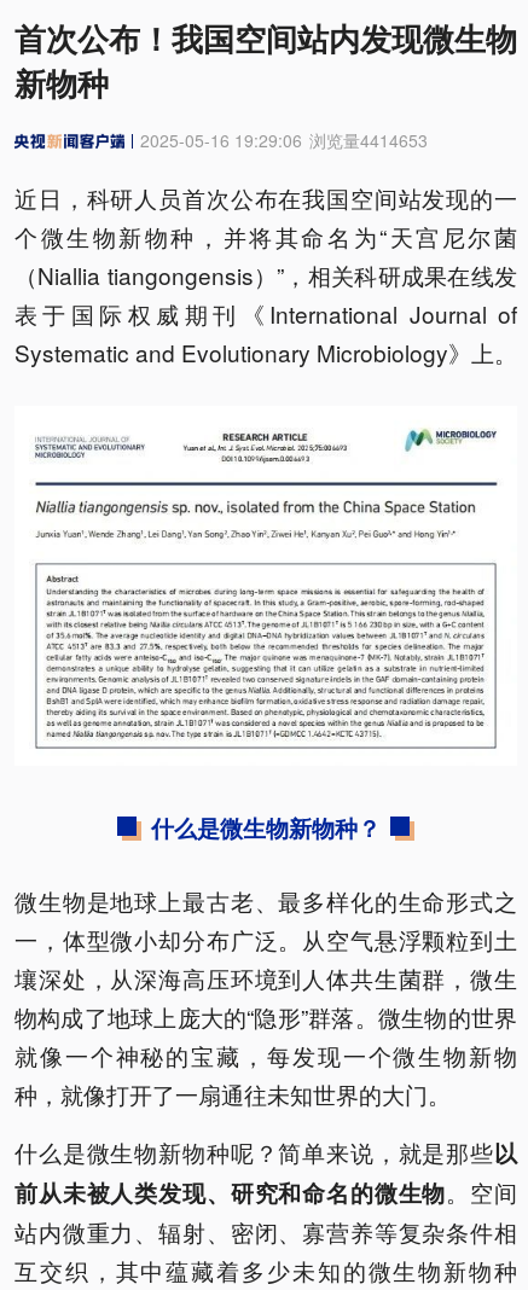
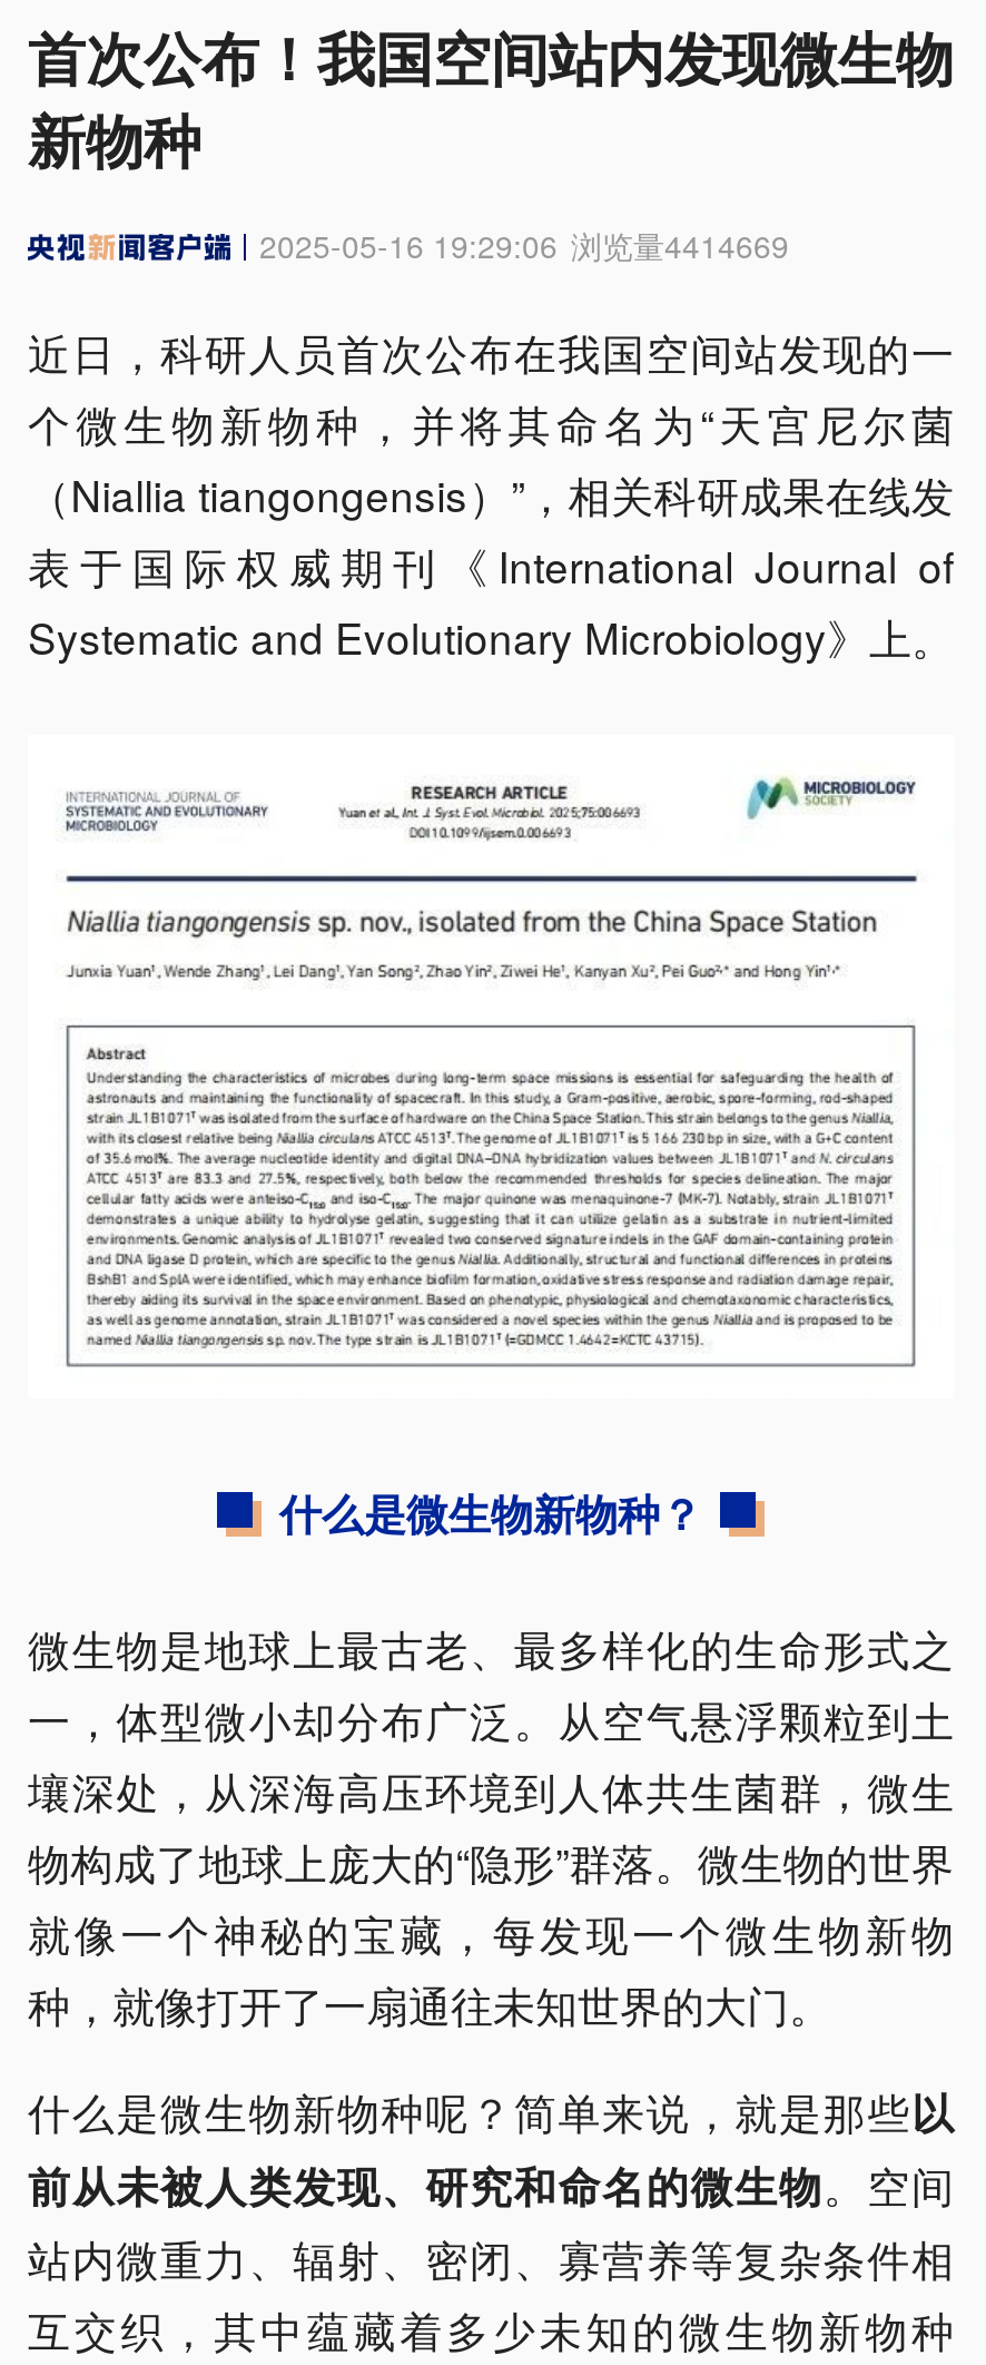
[140,128,428,152] 2025-05-16 19:29:06 浏览量4414653 -> [259,223,789,267] 2025-05-16 19:29:06 浏览量4414669

